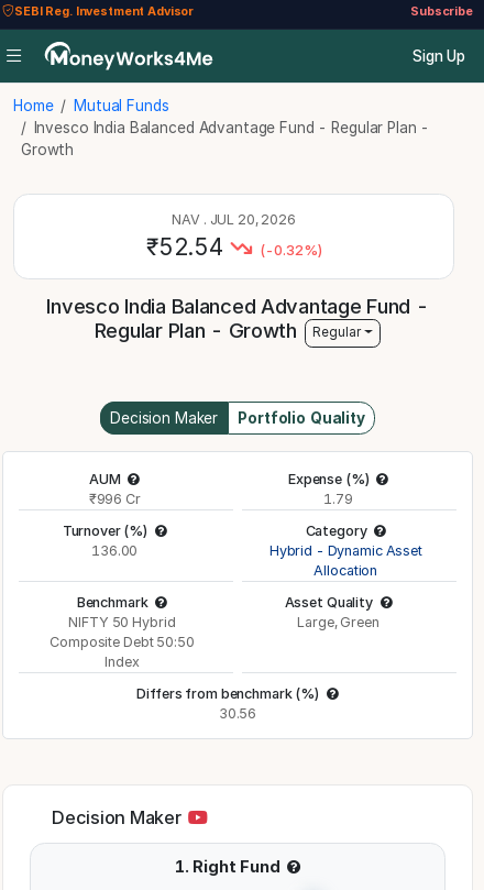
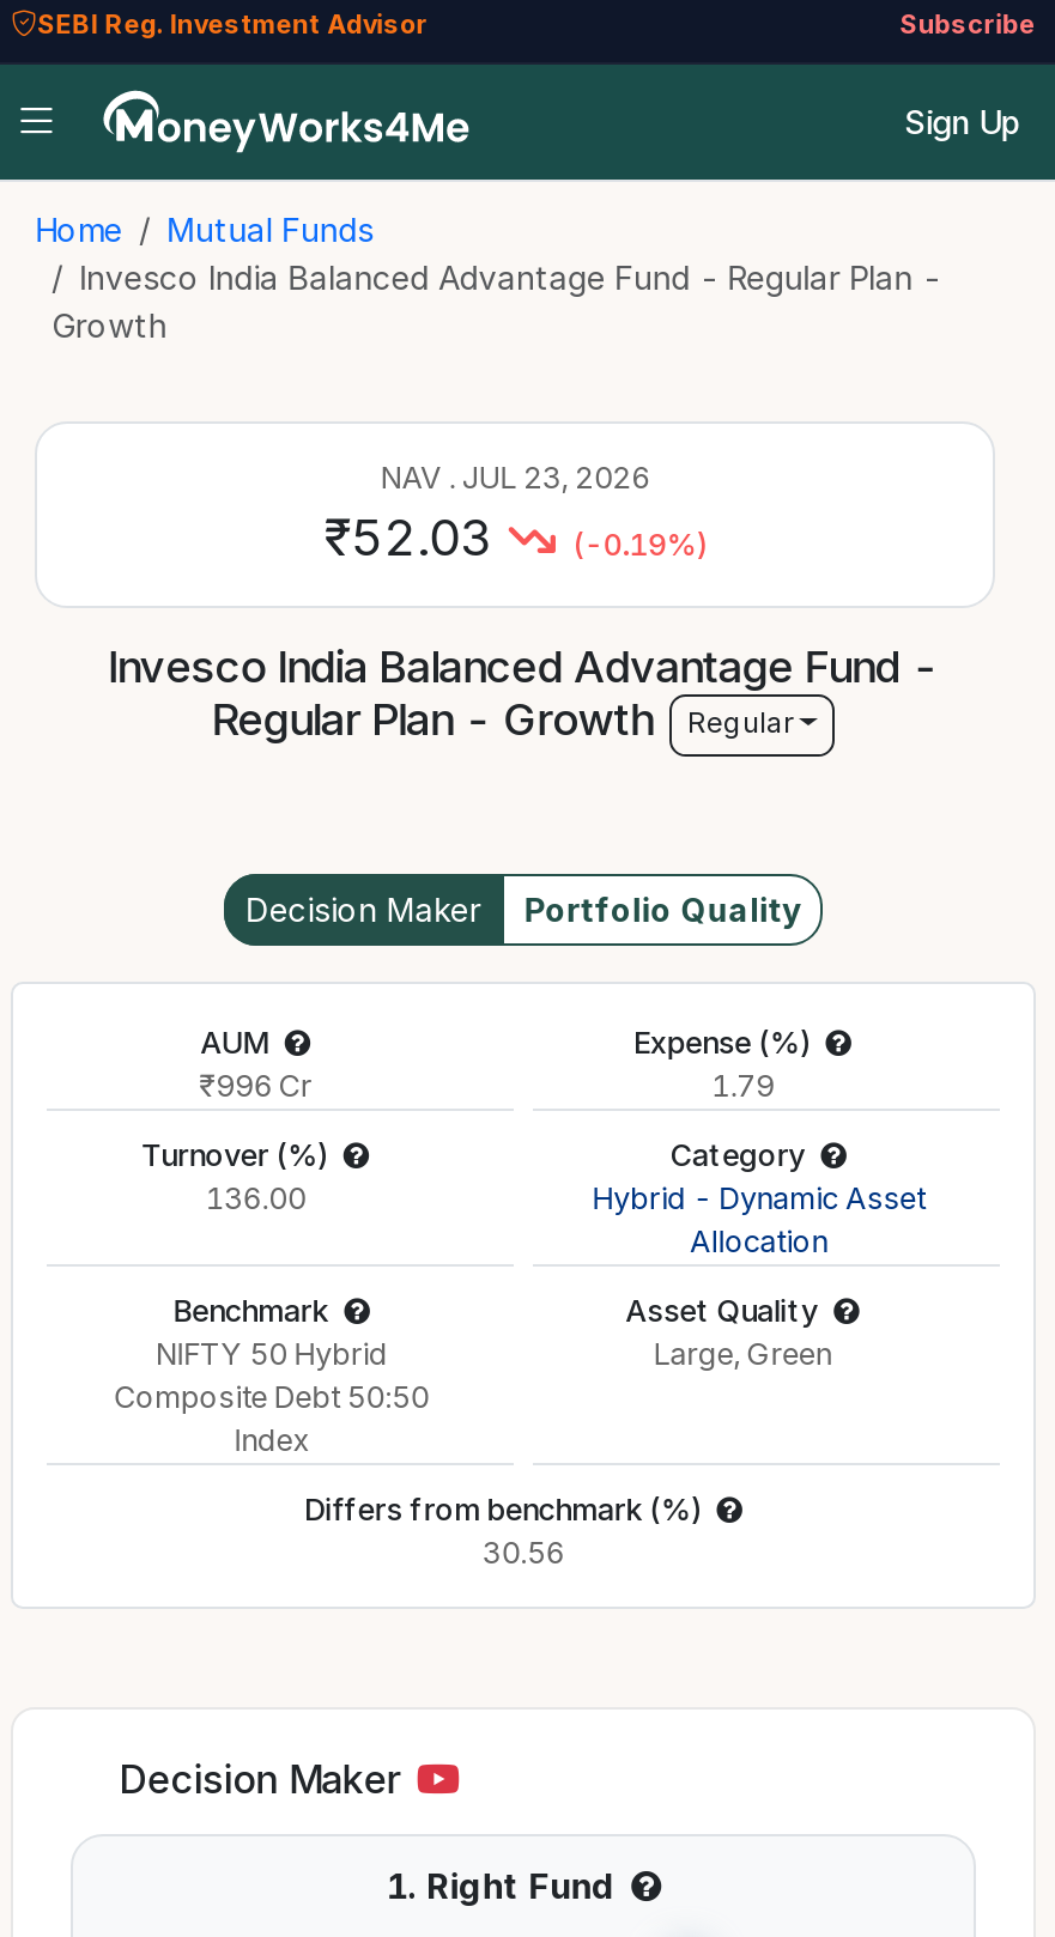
[172,211,296,227] NAV. JUL 20, 2026 -> [380,459,650,495] NAV. JUL 23, 2026
[146,233,223,260] ₹52.54 -> [324,507,492,567] ₹52.03
[260,242,322,258] (-0.32%) -> [572,526,706,562] (-0.19%)

